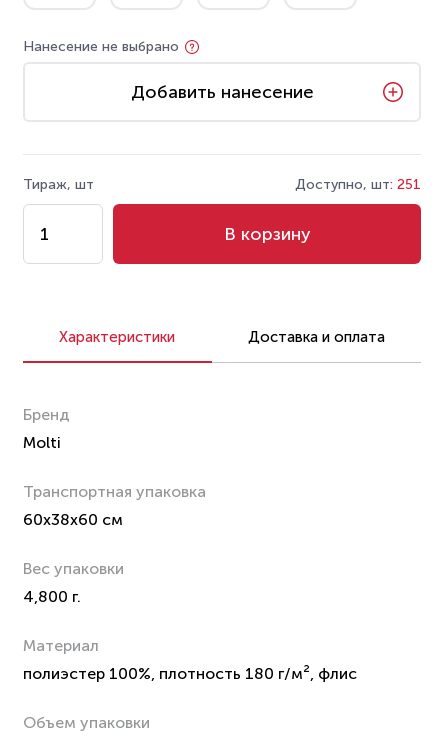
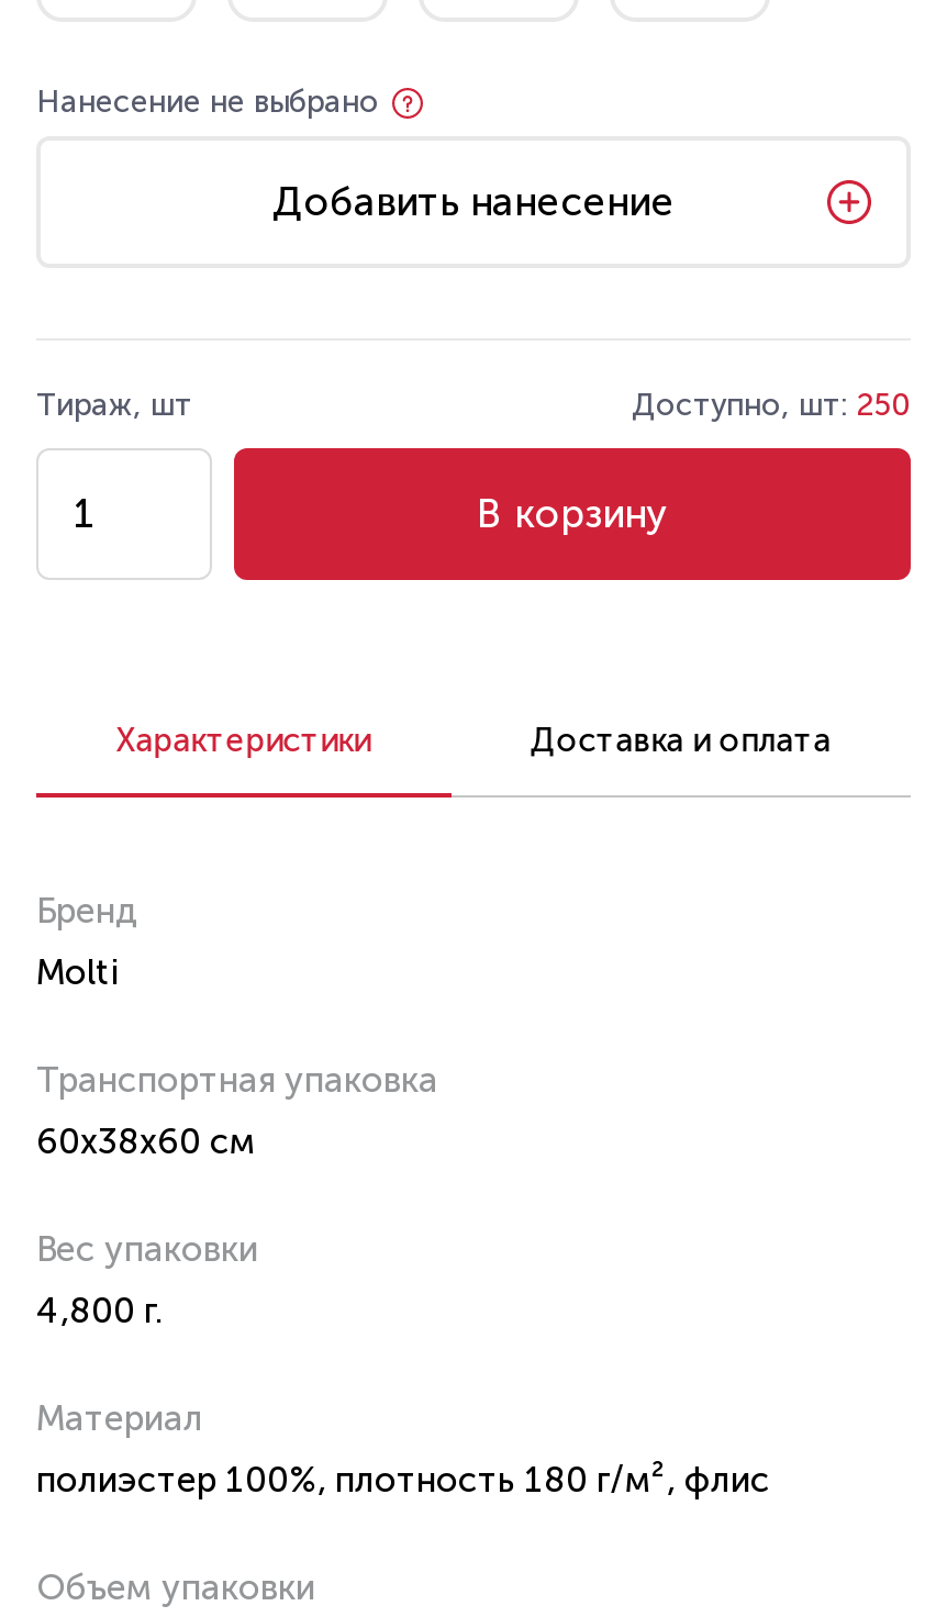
[295,176,421,193] Доступно, шт: 251 -> [632,387,911,424] Доступно, шт: 250

